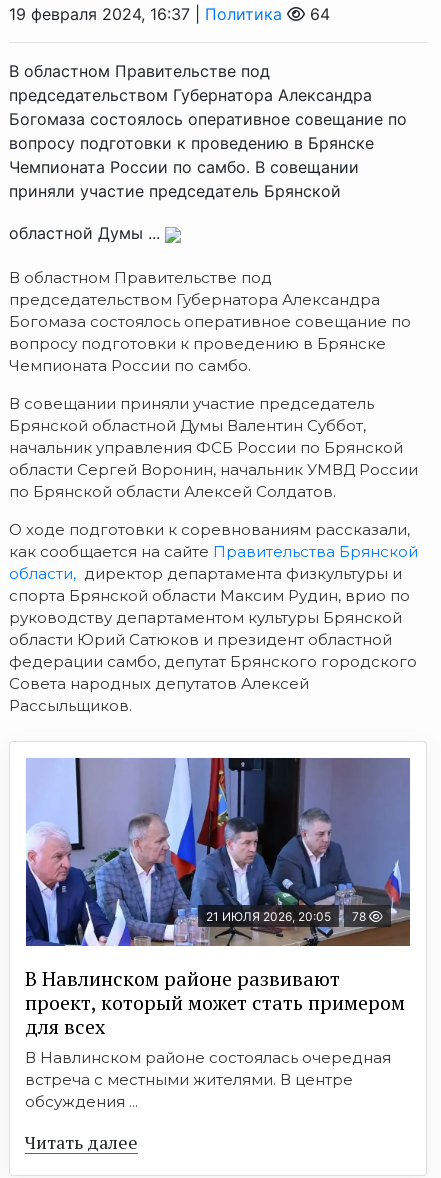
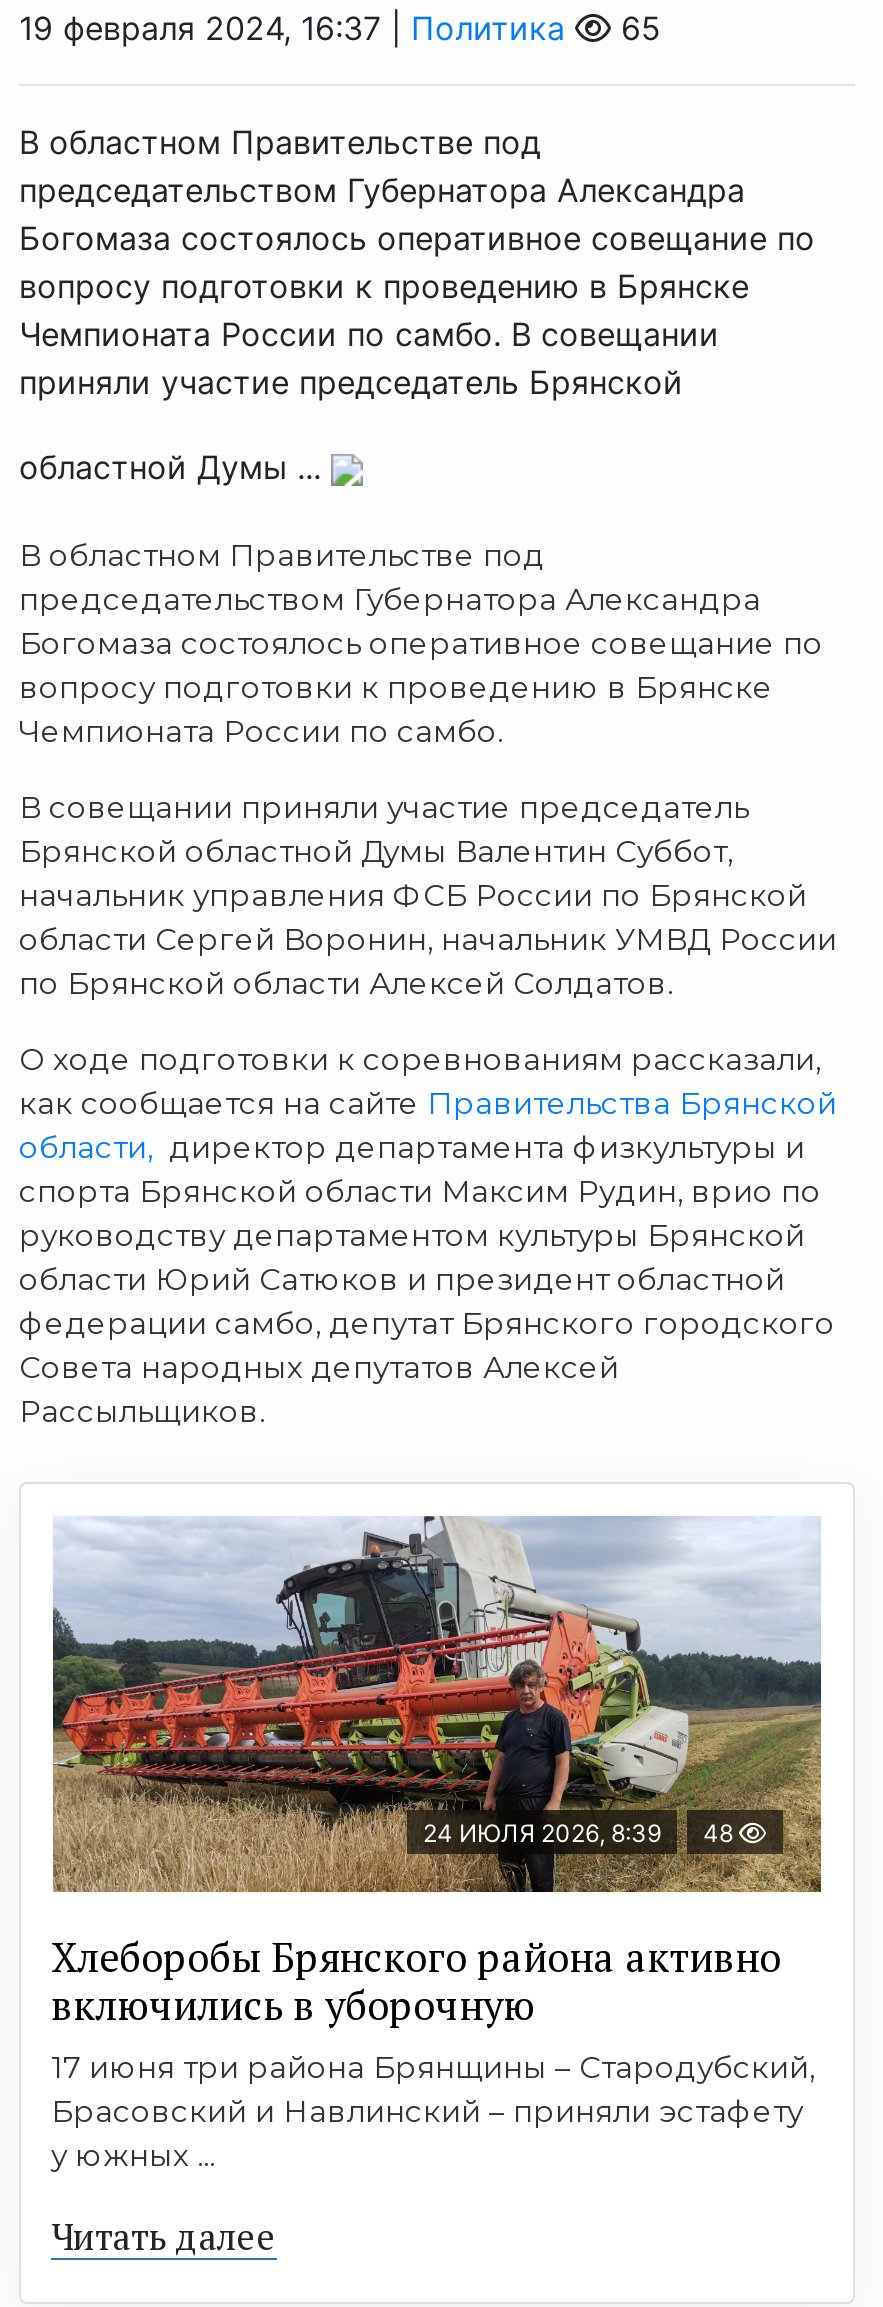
[305,4,330,24] 64 -> [611,9,661,49] 65
[25,757,411,947] [image] | 21 ИЮЛЯ 2026, 20:05 | 78 -> [51,1516,823,1892] [image] | 24 ИЮЛЯ 2026, 8:39 | 48
[25,965,405,1111] В Навлинском районе развивают | проект, который может стать примером | для всех | В Навлинском районе состоялась очередная | встреча с местными жителями. В центре | обсуждения ... -> [51,1931,815,2175] Хлеборобы Брянского района активно | включились в уборочную | 17 июня три района Брянщины – Стародубский, | Брасовский и Навлинский – приняли эстафету | у южных ...

